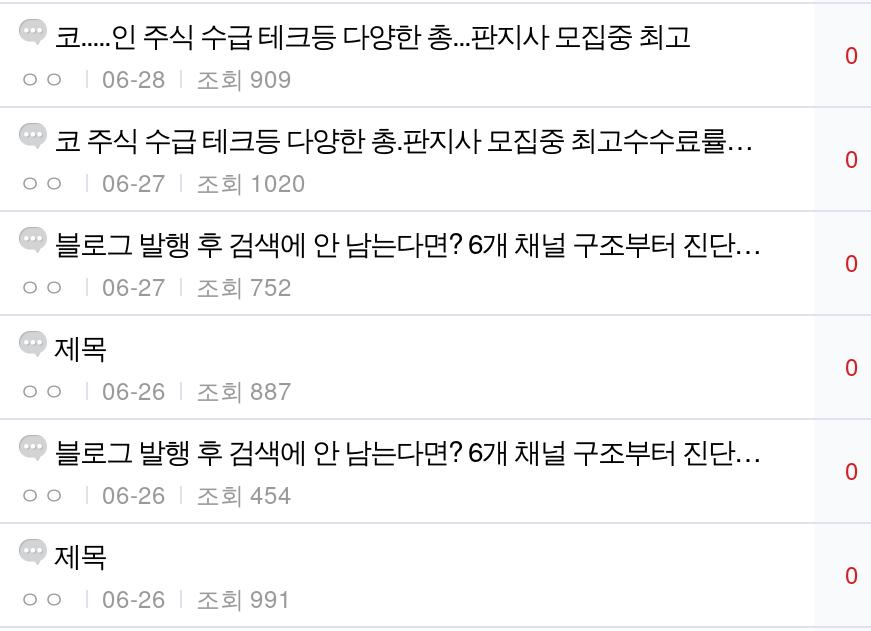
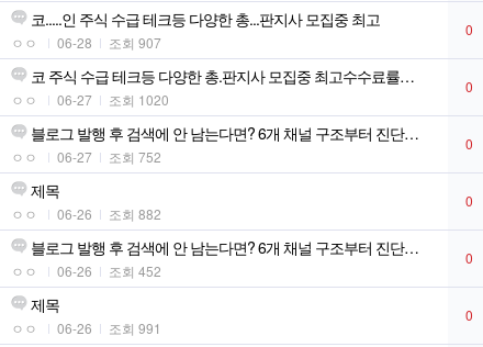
[196,60,292,94] 조회 909 -> [109,33,161,52] 조회 907
[196,372,292,406] 조회 887 -> [109,204,161,223] 조회 882
[196,476,292,510] 조회 454 -> [109,262,161,280] 조회 452

